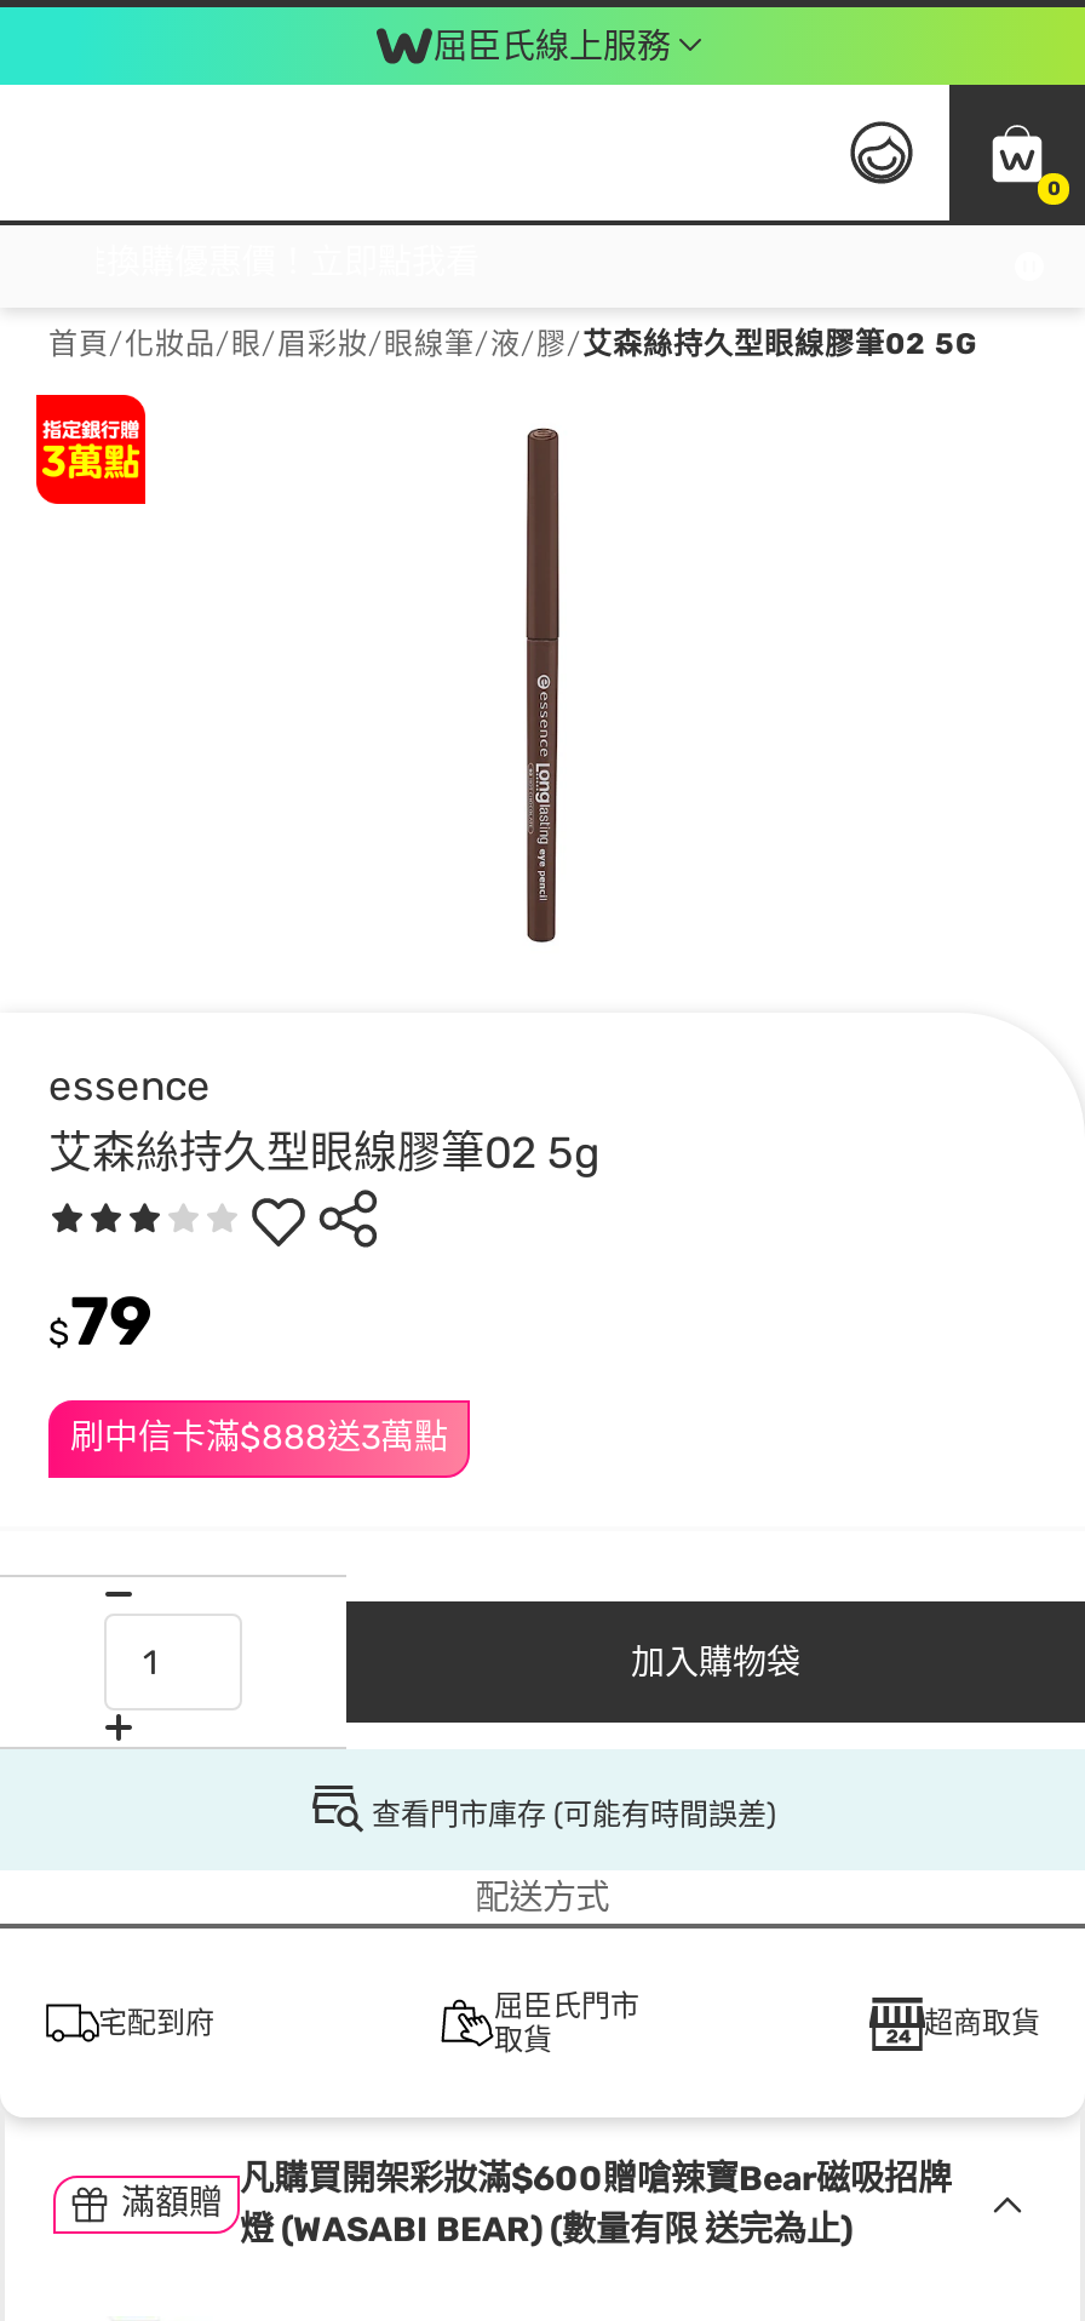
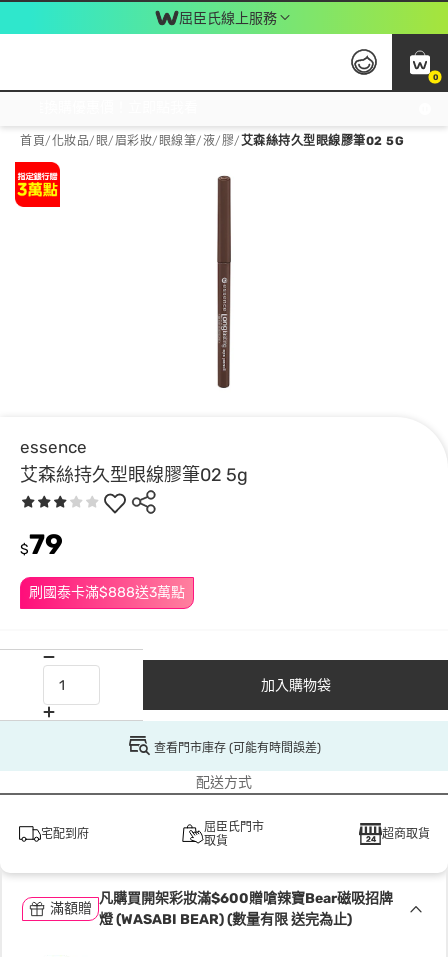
[70,1417,448,1458] 刷中信卡滿$888送3萬點 -> [29,584,185,601] 刷國泰卡滿$888送3萬點

